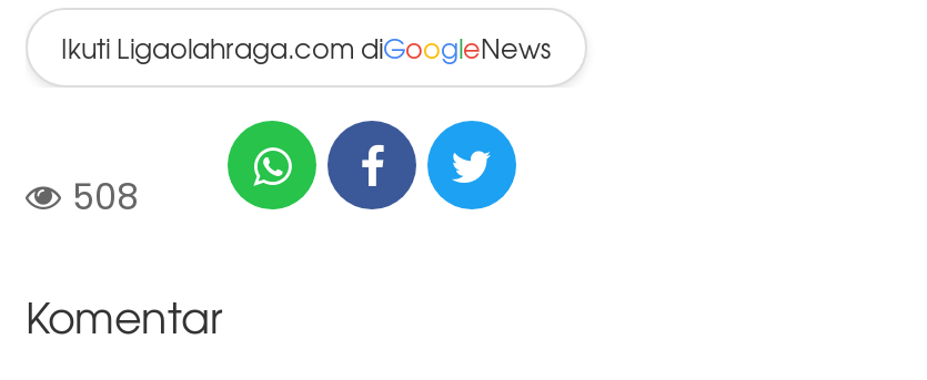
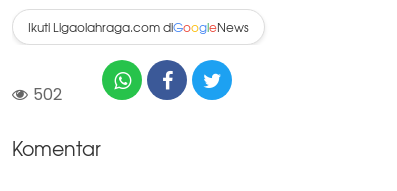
[72,178,139,214] 508 -> [33,86,62,102] 502

